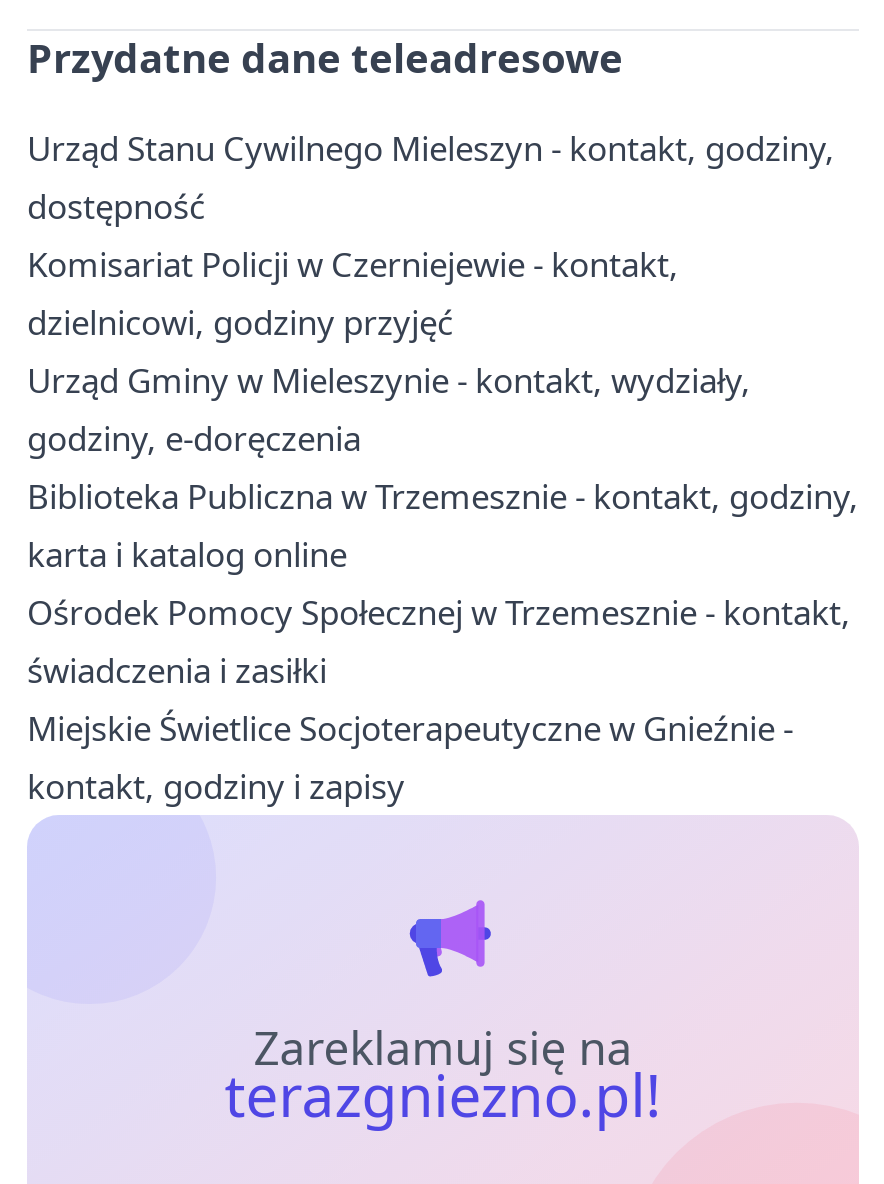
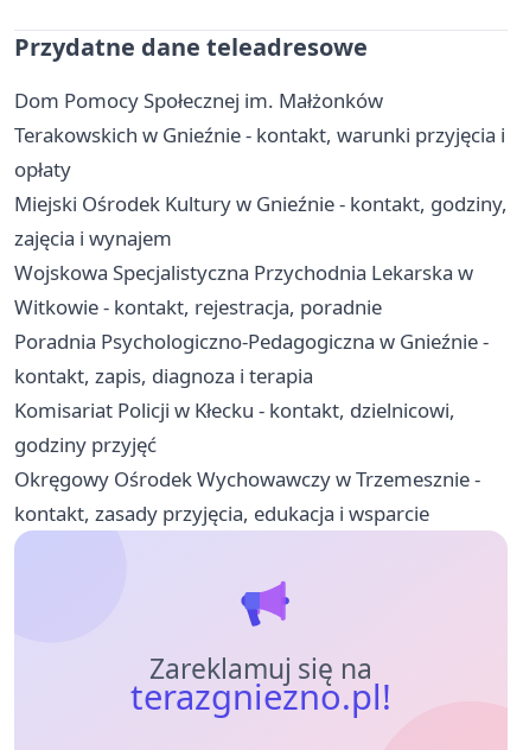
[27,124,859,808] Urząd Stanu Cywilnego Mieleszyn - kontakt, godziny, | dostępność | Komisariat Policji w Czerniejewie - kontakt, | dzielnicowi, godziny przyjęć | Urząd Gminy w Mieleszynie - kontakt, wydziały, | godziny, e-doręczenia | Biblioteka Publiczna w Trzemesznie - kontakt, godziny, | karta i katalog online | Ośrodek Pomocy Społecznej w Trzemesznie - kontakt, | świadczenia i zasiłki | Miejskie Świetlice Socjoterapeutyczne w Gnieźnie - | kontakt, godziny i zapisy -> [14,86,508,526] Dom Pomocy Społecznej im. Małżonków | Terakowskich w Gnieźnie - kontakt, warunki przyjęcia i | opłaty | Miejski Ośrodek Kultury w Gnieźnie - kontakt, godziny, | zajęcia i wynajem | Wojskowa Specjalistyczna Przychodnia Lekarska w | Witkowie - kontakt, rejestracja, poradnie | Poradnia Psychologiczno-Pedagogiczna w Gnieźnie - | kontakt, zapis, diagnoza i terapia | Komisariat Policji w Kłecku - kontakt, dzielnicowi, | godziny przyjęć | Okręgowy Ośrodek Wychowawczy w Trzemesznie - | kontakt, zasady przyjęcia, edukacja i wsparcie

